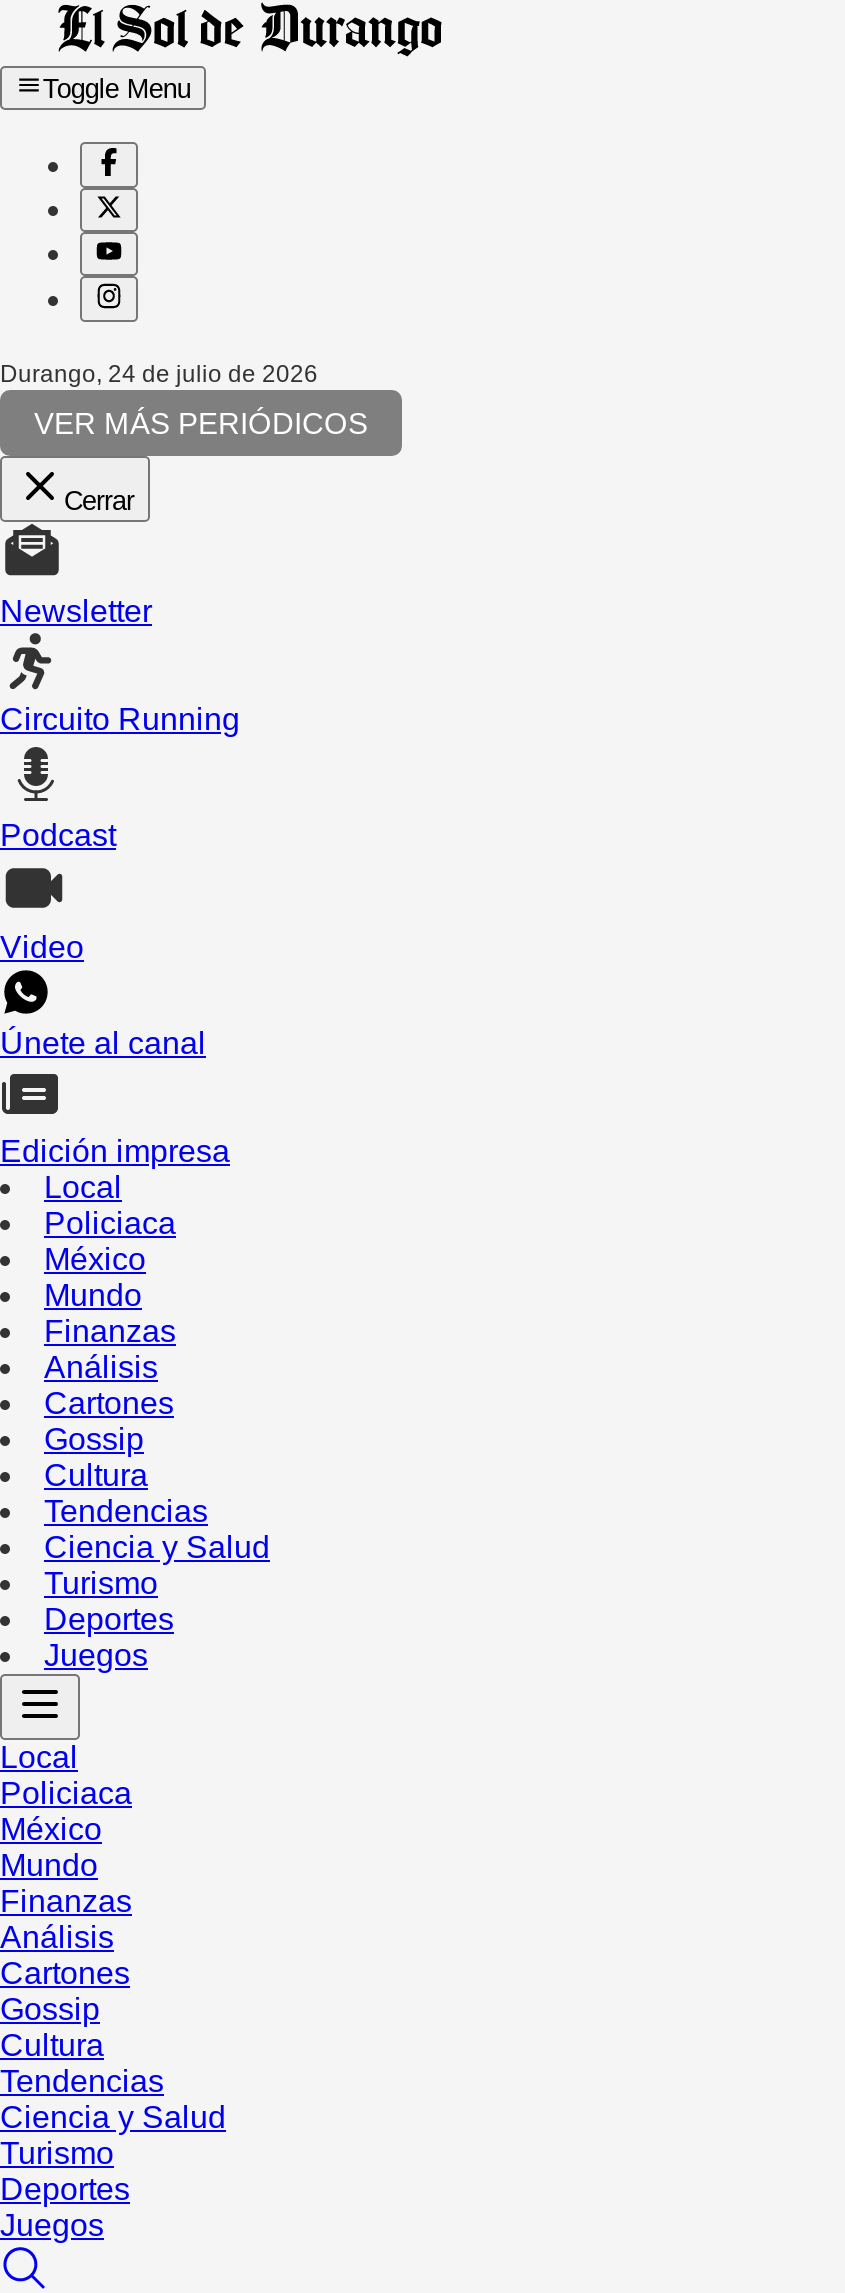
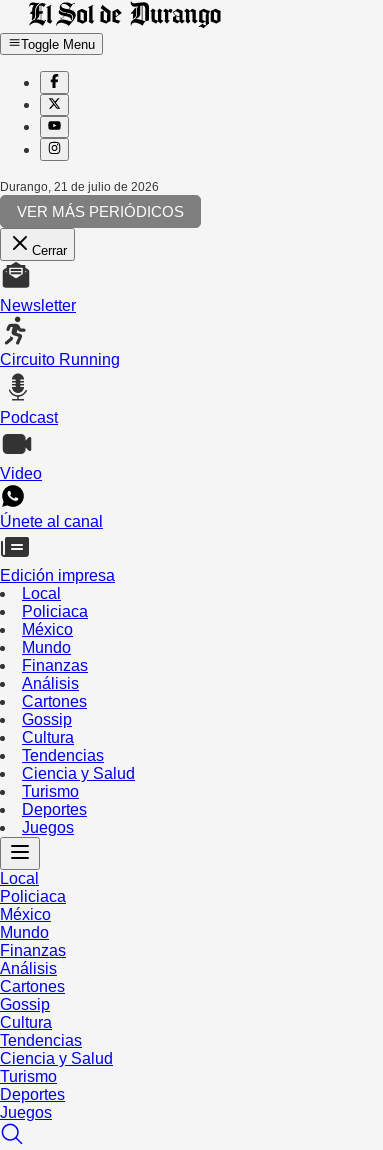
[0,359,318,387] Durango, 24 de julio de 2026 -> [0,180,159,194] Durango, 21 de julio de 2026

